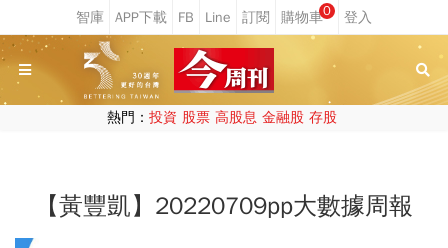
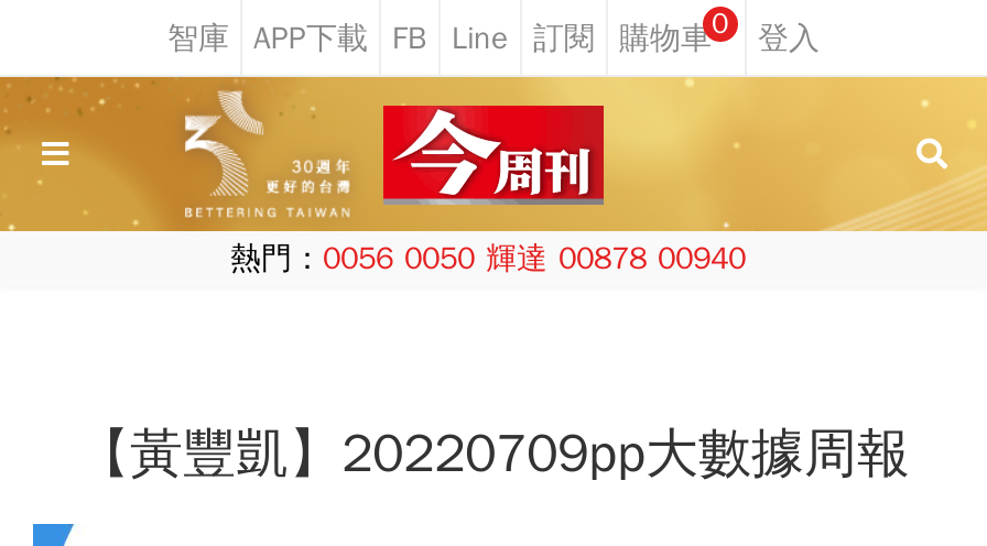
[106,109,336,126] 熱門：投資 股票 高股息 金融股 存股 -> [230,240,746,277] 熱門：0056 0050 輝達 00878 00940

